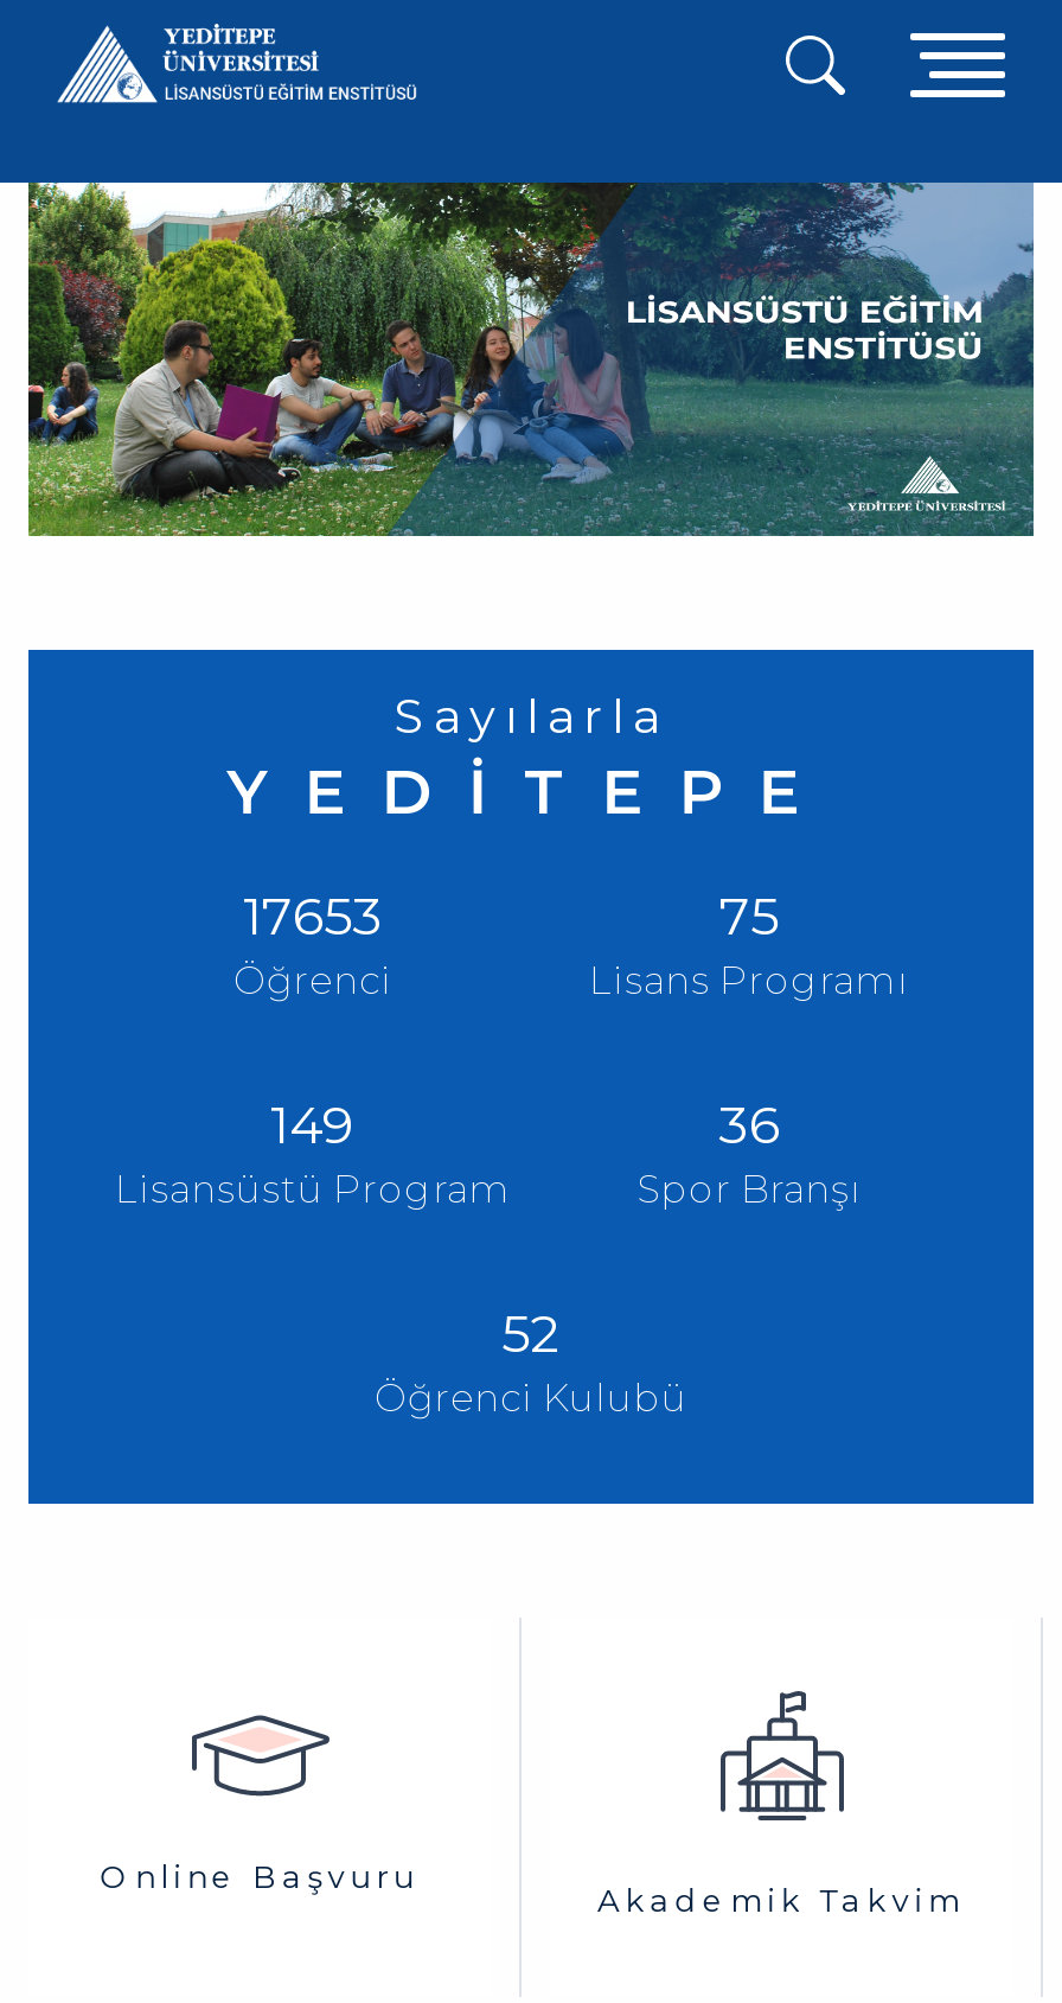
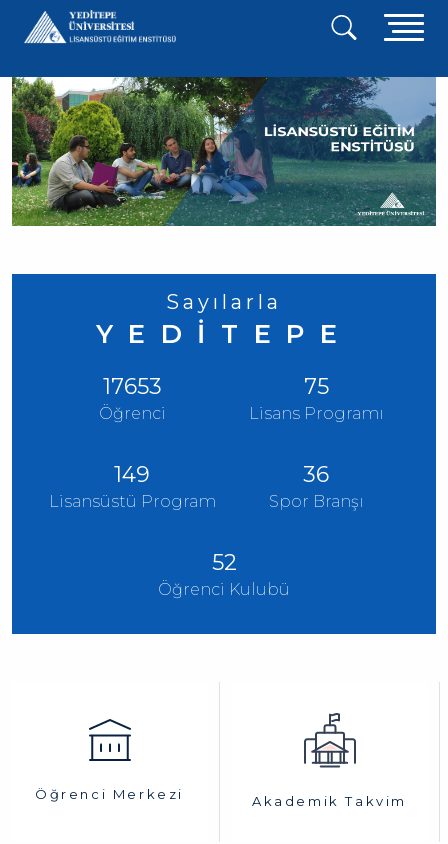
[100,1705,419,1895] [image] | Online Başvuru -> [35,718,184,802] [image] | Öğrenci Merkezi

